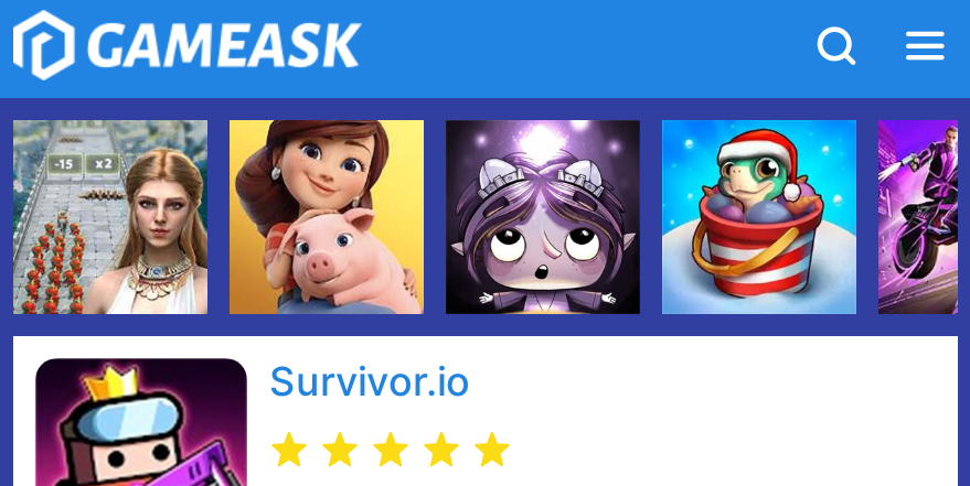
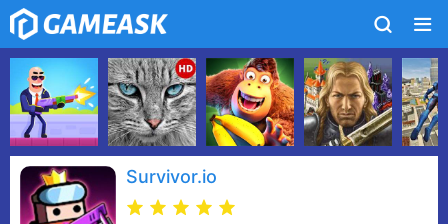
[11,118,210,316] [image] -> [9,57,99,147] [image]
[227,118,426,314] [image] -> [107,57,197,146] [image]
[444,118,642,316] [image] -> [205,57,295,147] [image]
[660,118,859,316] [image] -> [303,58,393,147] [image]
[876,120,960,316] [image] -> [401,57,439,147] [image]

